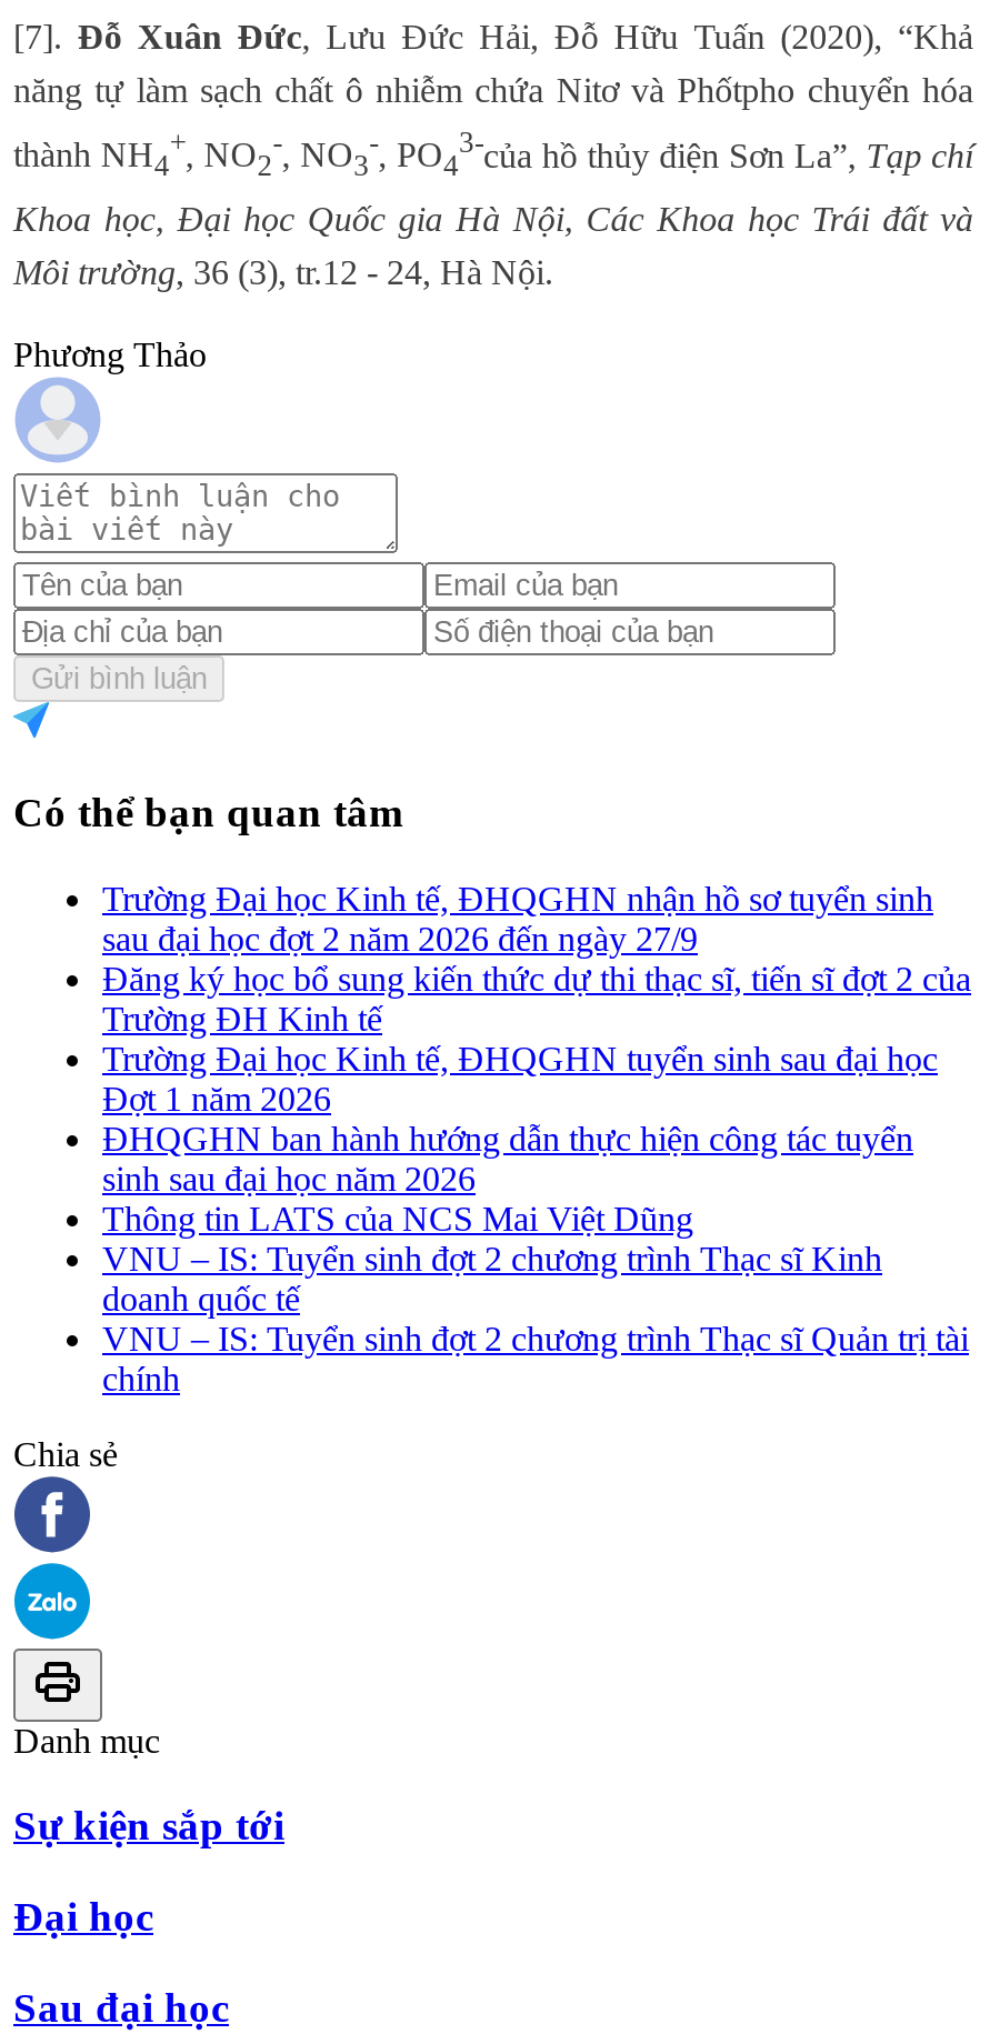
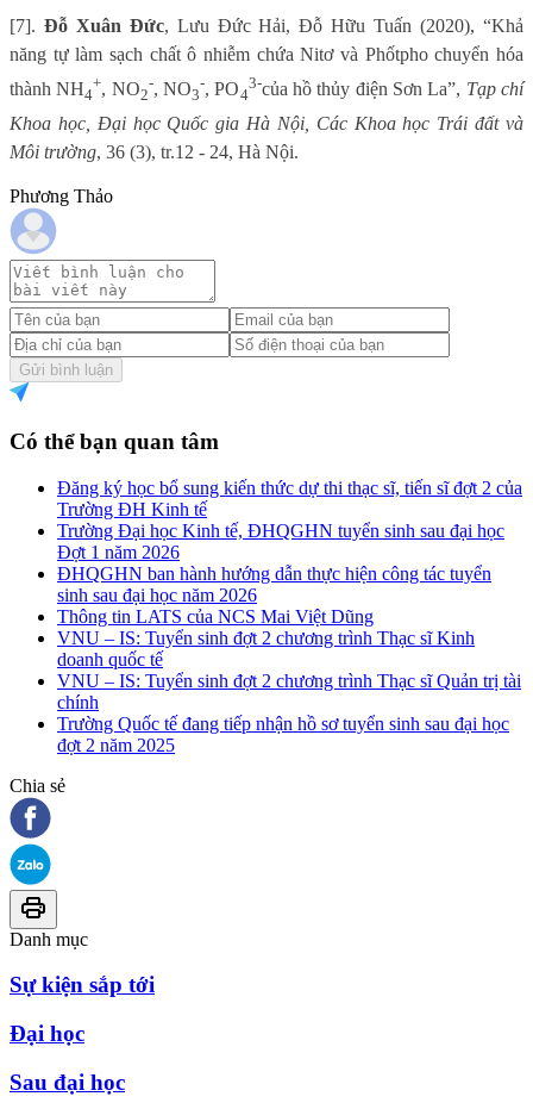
[102,879,933,957] Trường Đại học Kinh tế, ĐHQGHN nhận hồ sơ tuyển sinh | sau đại học đợt 2 năm 2026 đến ngày 27/9 -> none
moved [102,959,971,1397] -> [57,477,522,712]: Đăng ký học bổ sung kiến thức dự thi thạc sĩ, tiến sĩ đợt 2 của | Trường ĐH Kinh tế | Trường Đại học Kinh tế, ĐHQGHN tuyển sinh sau đại học | ... | VNU – IS: Tuyển sinh đợt 2 chương trình Thạc sĩ Quản trị tài | chính
none -> [57,713,509,755] Trường Quốc tế đang tiếp nhận hồ sơ tuyển sinh sau đại học | đợt 2 năm 2025

